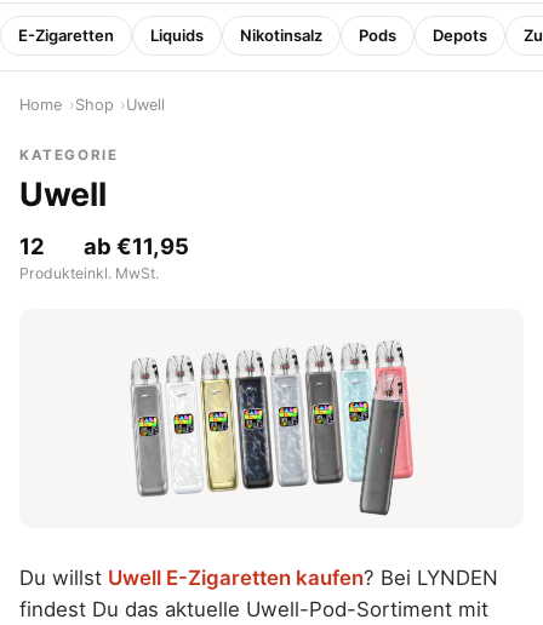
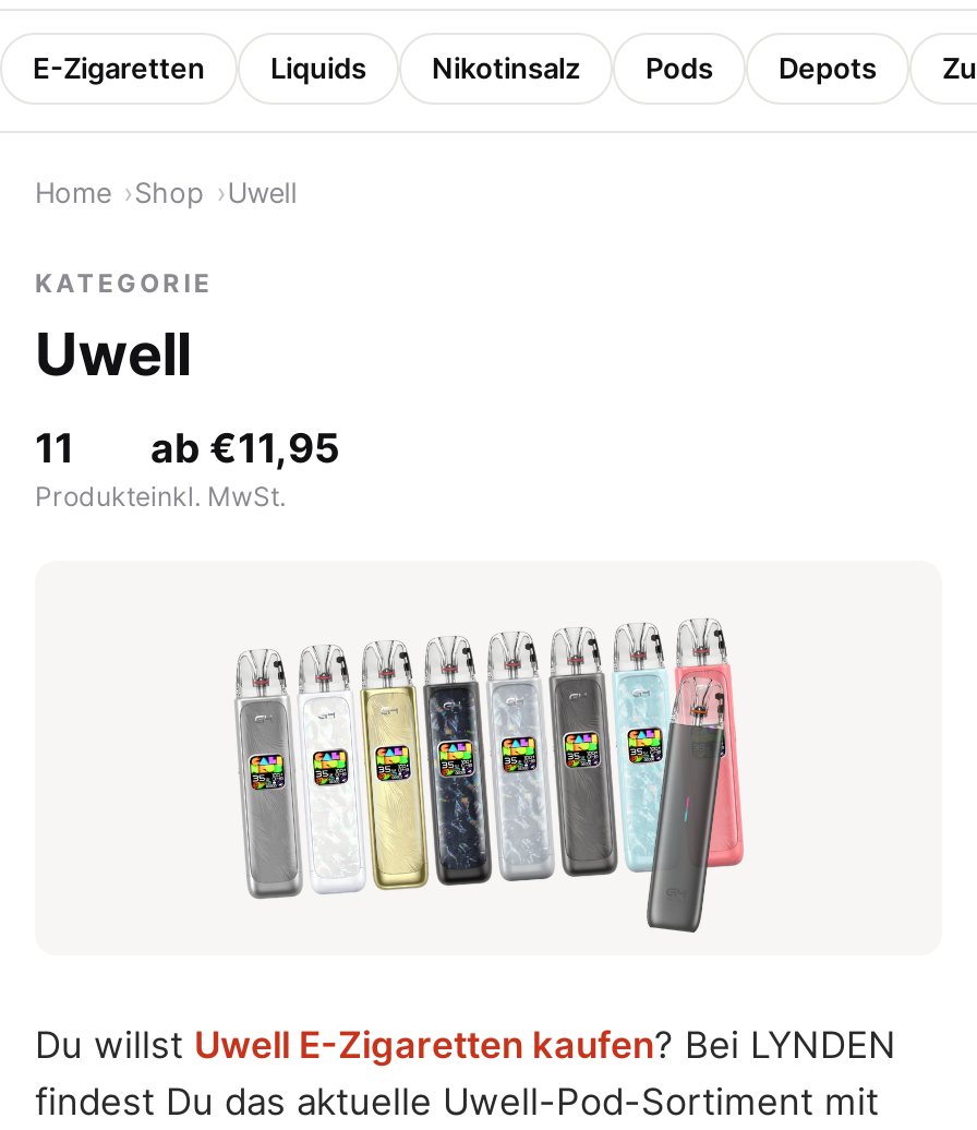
[19,233,189,259] 12 ab €11,95 -> [35,423,340,471] 11 ab €11,95

